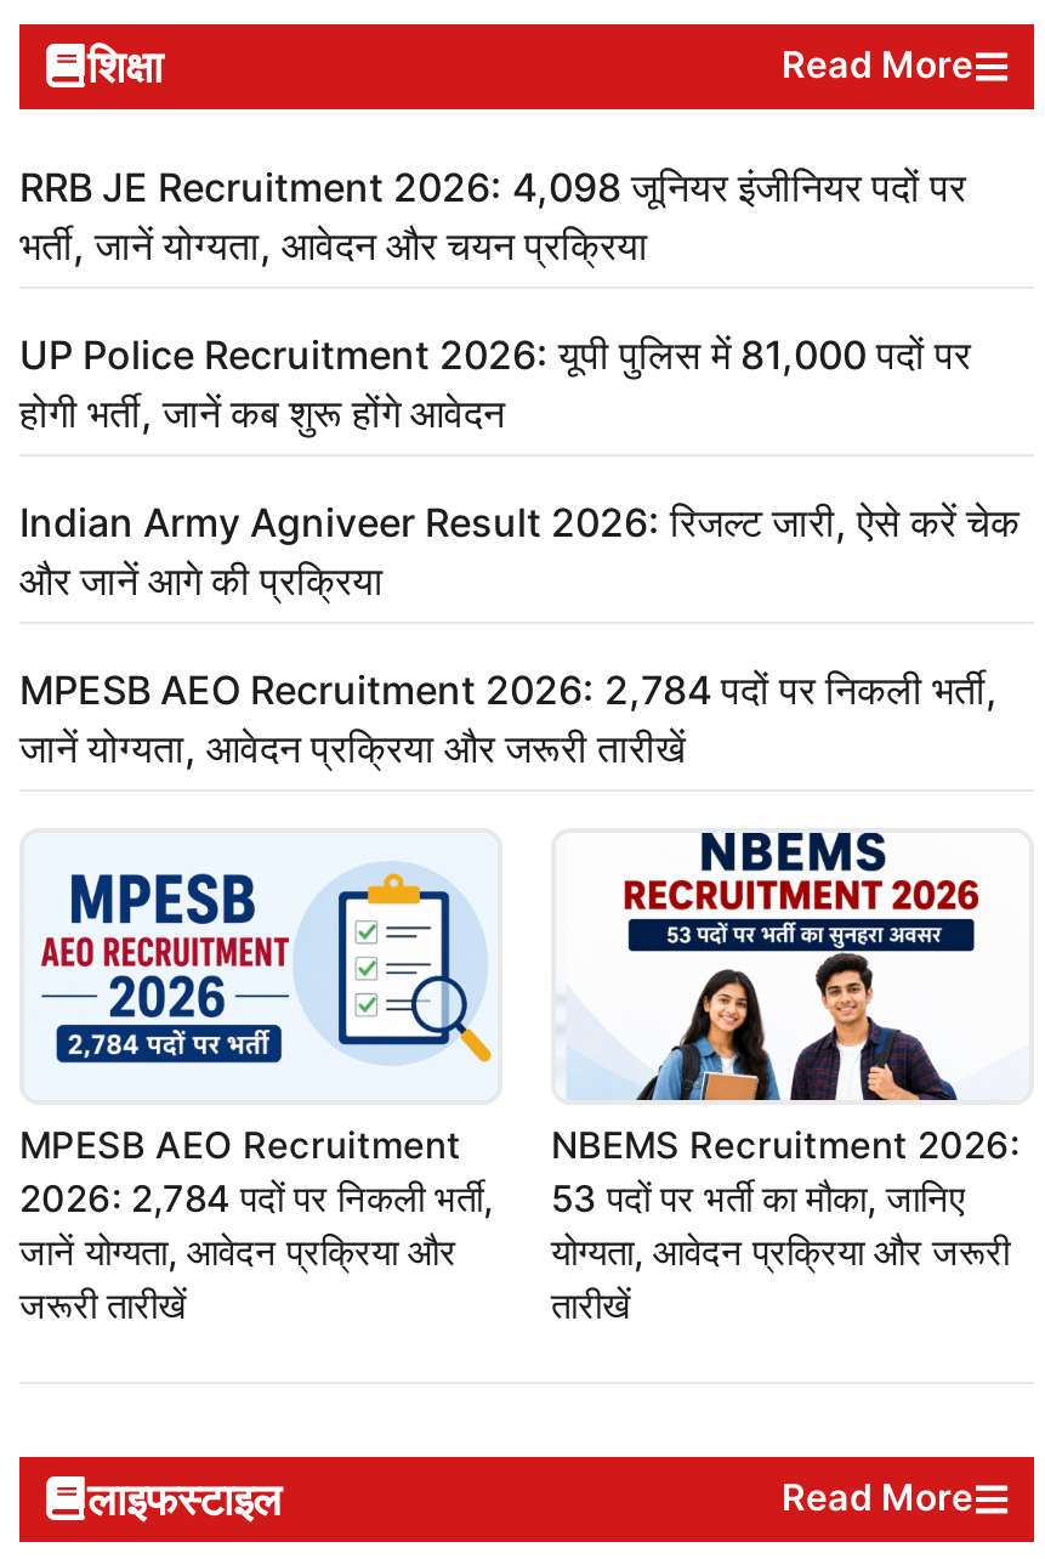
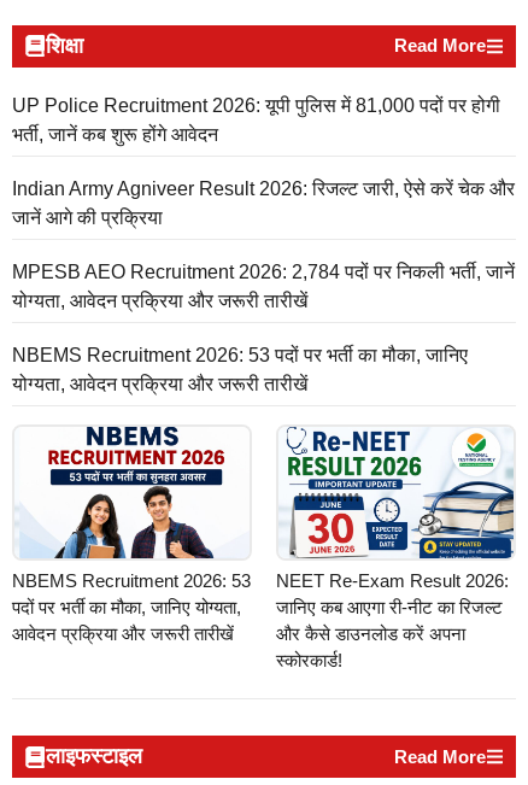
[19,162,966,269] RRB JE Recruitment 2026: 4,098 जूनियर इंजीनियर पदों पर | भर्ती, जानें योग्यता, आवेदन और चयन प्रक्रिया -> [12,95,500,144] UP Police Recruitment 2026: यूपी पुलिस में 81,000 पदों पर होगी | भर्ती, जानें कब शुरू होंगे आवेदन
[19,330,971,436] UP Police Recruitment 2026: यूपी पुलिस में 81,000 पदों पर | होगी भर्ती, जानें कब शुरू होंगे आवेदन -> [12,178,515,228] Indian Army Agniveer Result 2026: रिजल्ट जारी, ऐसे करें चेक और | जानें आगे की प्रक्रिया
[19,497,1020,604] Indian Army Agniveer Result 2026: रिजल्ट जारी, ऐसे करें चेक | और जानें आगे की प्रक्रिया -> [12,261,515,311] MPESB AEO Recruitment 2026: 2,784 पदों पर निकली भर्ती, जानें | योग्यता, आवेदन प्रक्रिया और जरूरी तारीखें
[19,665,998,771] MPESB AEO Recruitment 2026: 2,784 पदों पर निकली भर्ती, | जानें योग्यता, आवेदन प्रक्रिया और जरूरी तारीखें -> [12,345,468,394] NBEMS Recruitment 2026: 53 पदों पर भर्ती का मौका, जानिए | योग्यता, आवेदन प्रक्रिया और जरूरी तारीखें
[19,833,493,1327] [image] | MPESB AEO Recruitment | 2026: 2,784 पदों पर निकली भर्ती, | जानें योग्यता, आवेदन प्रक्रिया और | जरूरी तारीखें -> [12,426,251,644] [image] | NBEMS Recruitment 2026: 53 | पदों पर भर्ती का मौका, जानिए योग्यता, | आवेदन प्रक्रिया और जरूरी तारीखें
[551,830,1029,1327] [image] | NBEMS Recruitment 2026: | 53 पदों पर भर्ती का मौका, जानिए | योग्यता, आवेदन प्रक्रिया और जरूरी | तारीखें -> [276,426,515,671] [image] | NEET Re-Exam Result 2026: | जानिए कब आएगा री-नीट का रिजल्ट | और कैसे डाउनलोड करें अपना | स्कोरकार्ड!

